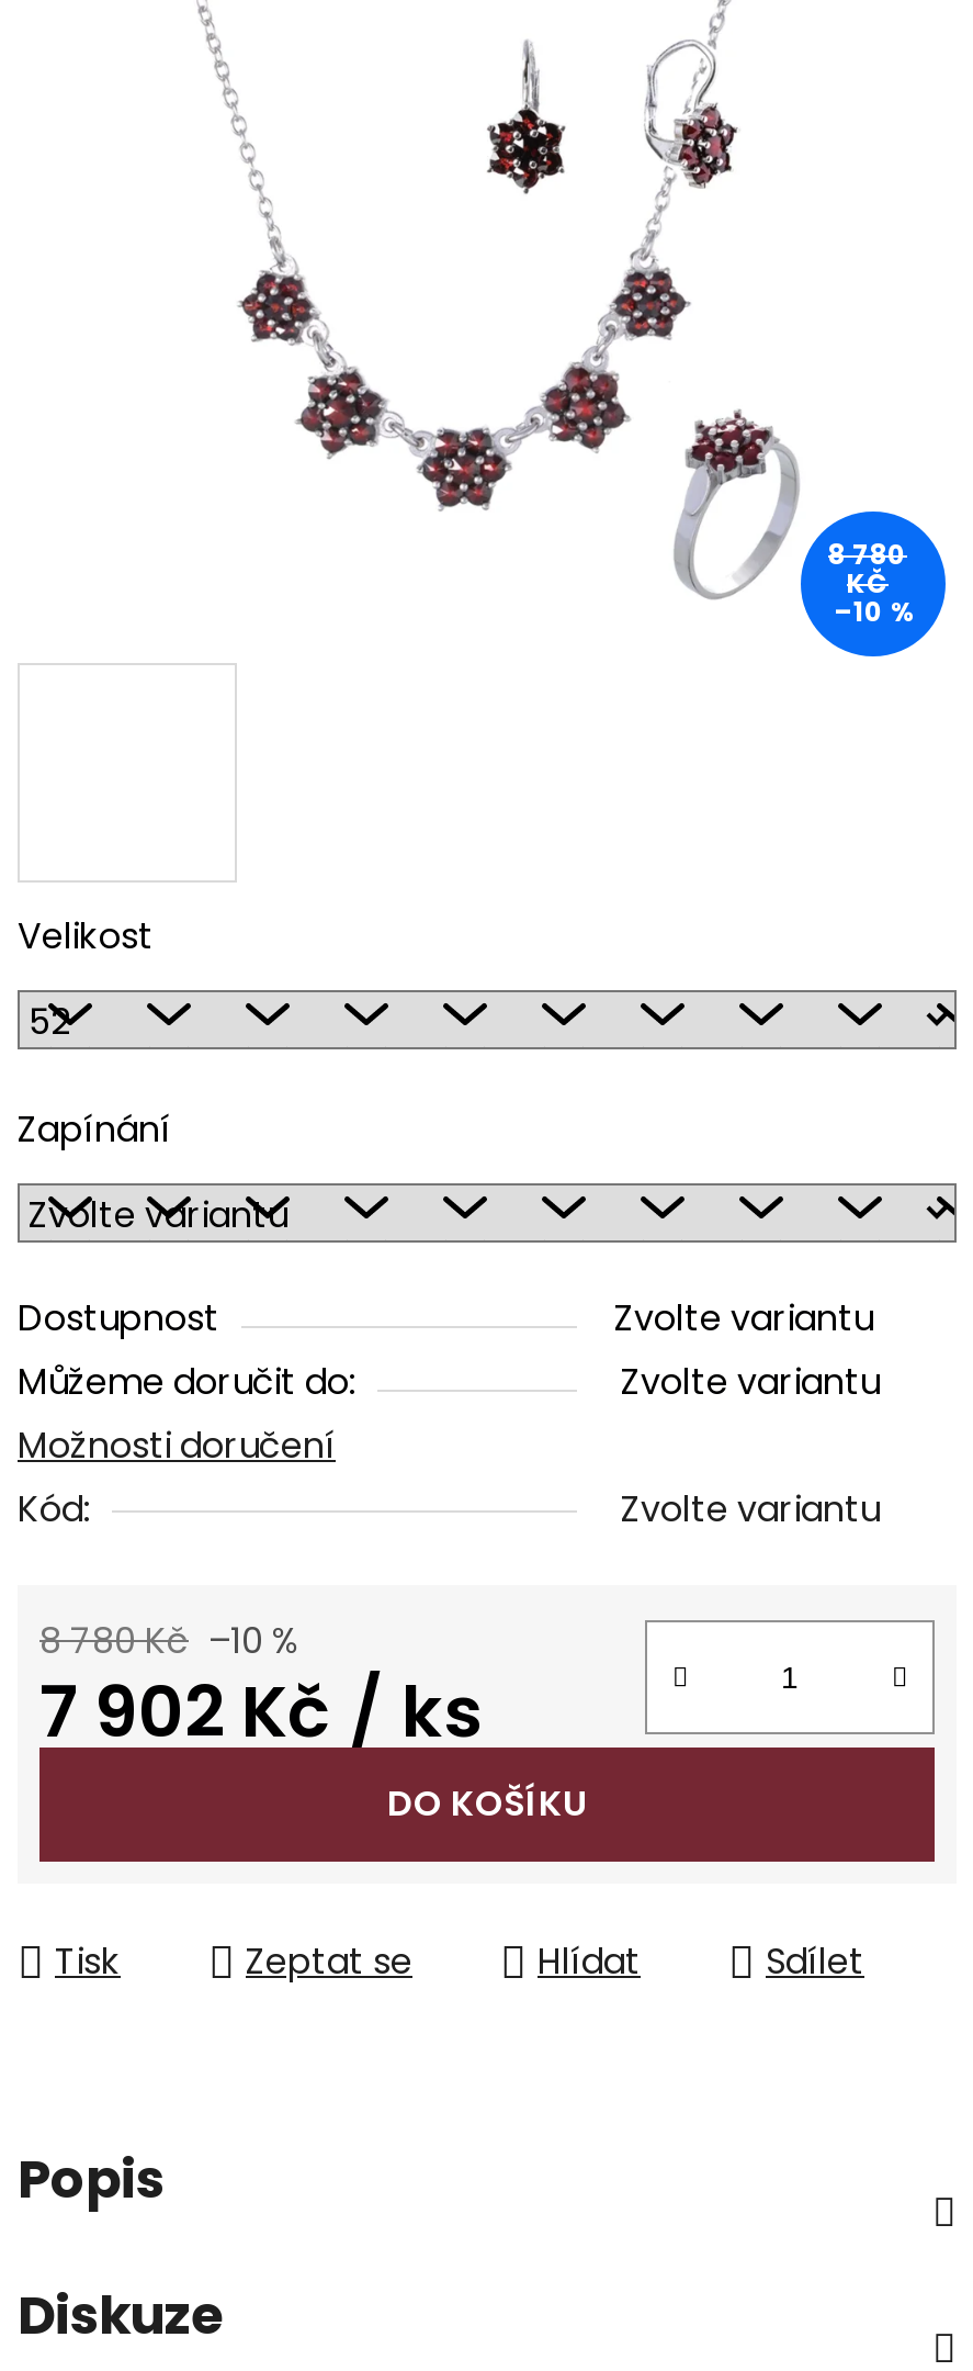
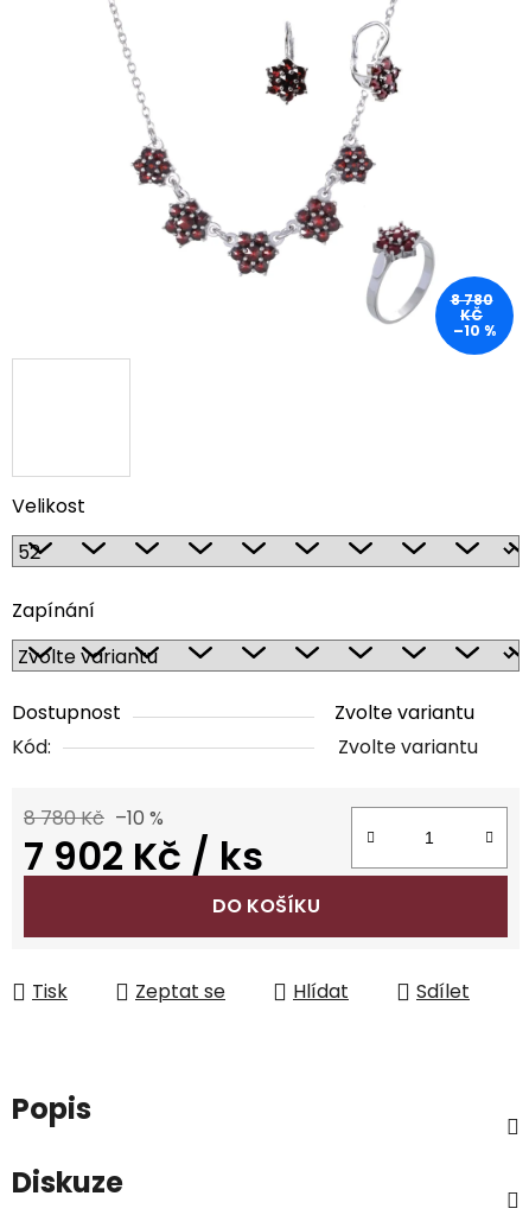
[18,1357,880,1472] Můžeme doručit do: | Zvolte variantu | Možnosti doručení -> none

